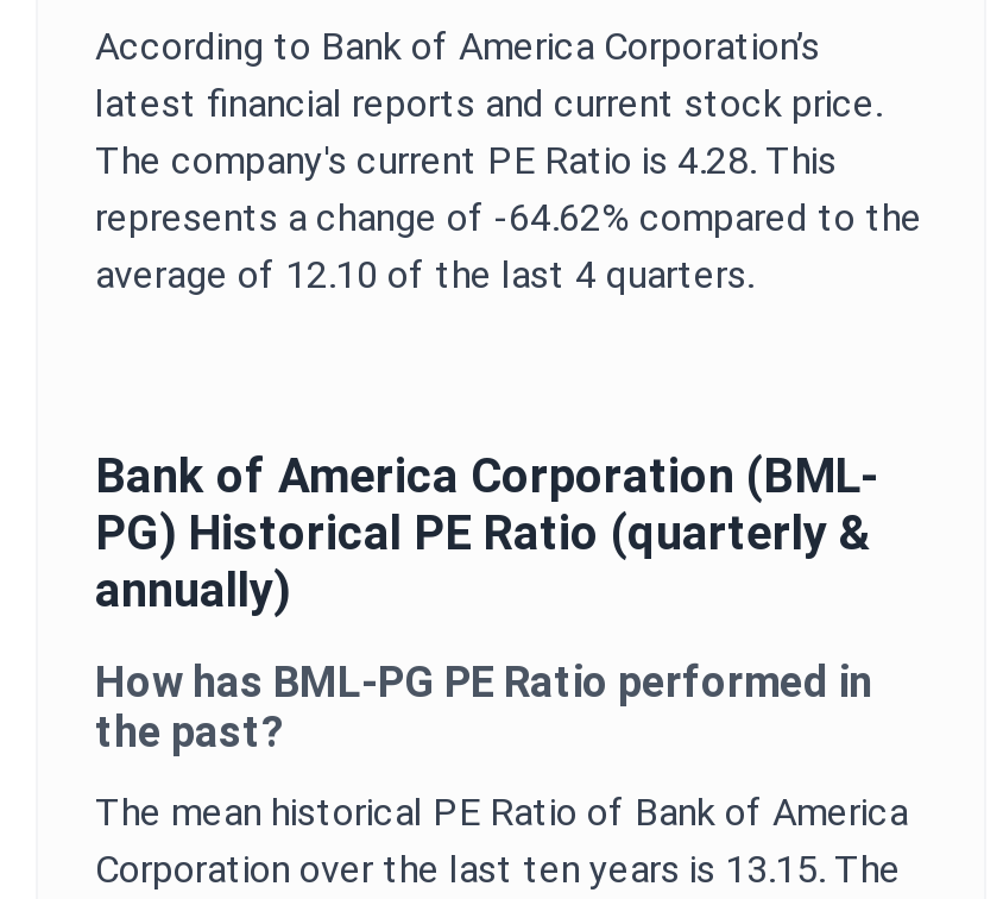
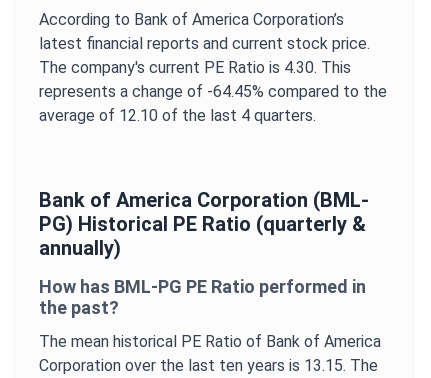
[95,138,837,183] The company's current PE Ratio is 4.28. This -> [39,58,351,77] The company's current PE Ratio is 4.30. This
[95,195,922,240] represents a change of -64.62% compared to the -> [39,82,387,101] represents a change of -64.45% compared to the

